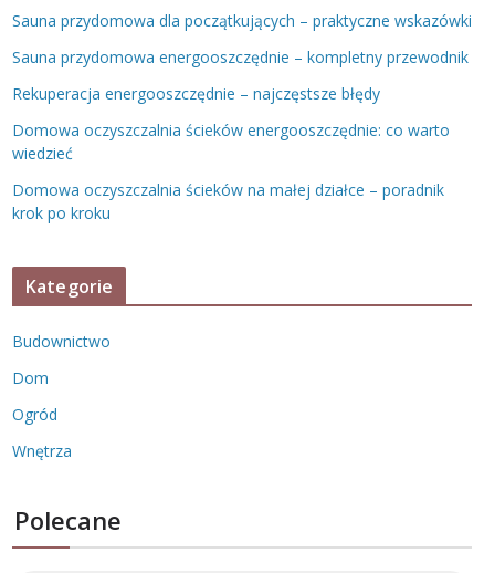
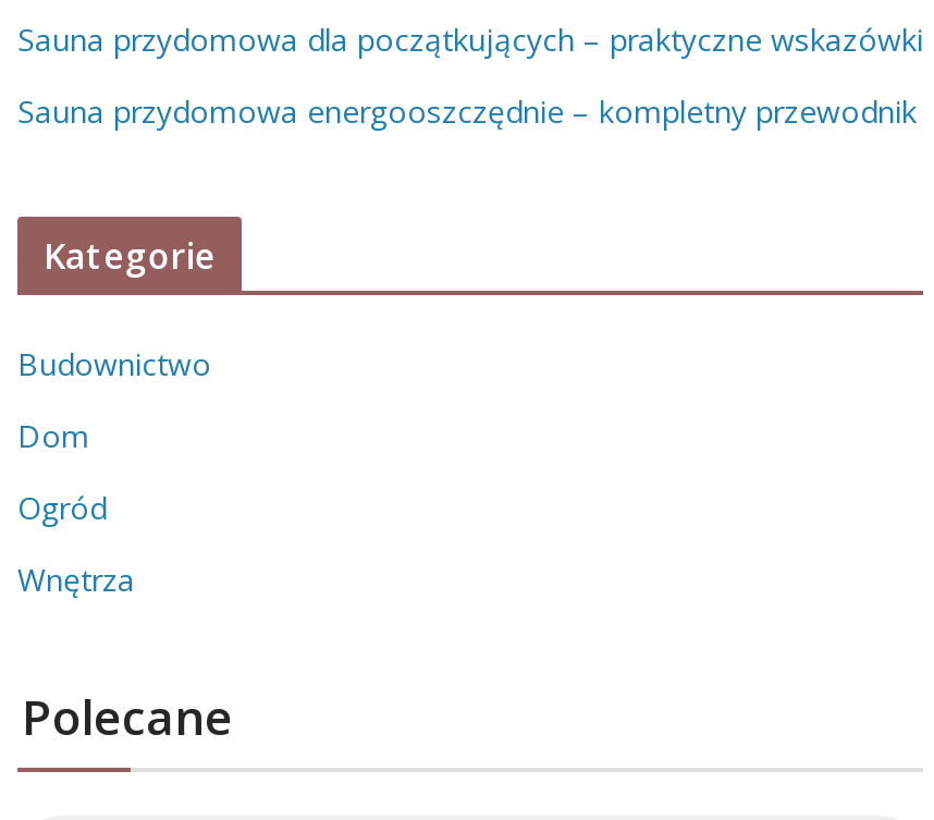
[12,83,450,224] Rekuperacja energooszczędnie – najczęstsze błędy | Domowa oczyszczalnia ścieków energooszczędnie: co warto | wiedzieć | Domowa oczyszczalnia ścieków na małej działce – poradnik | krok po kroku -> none

